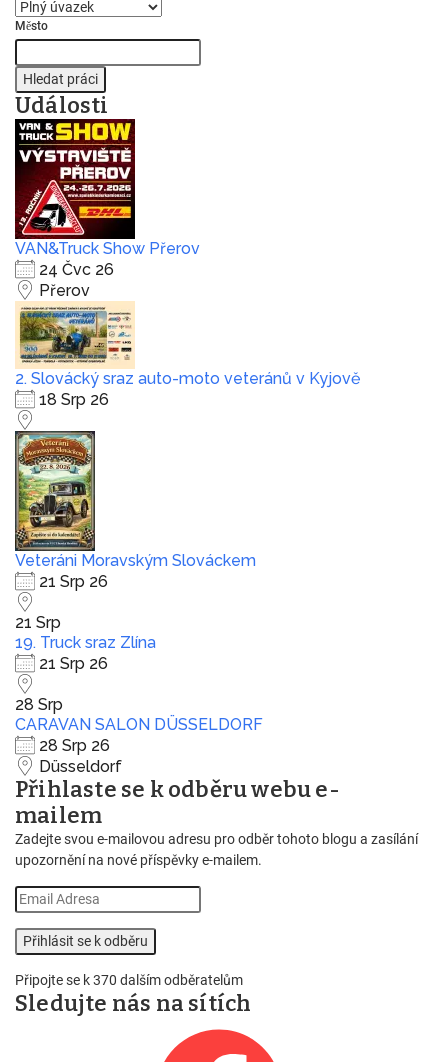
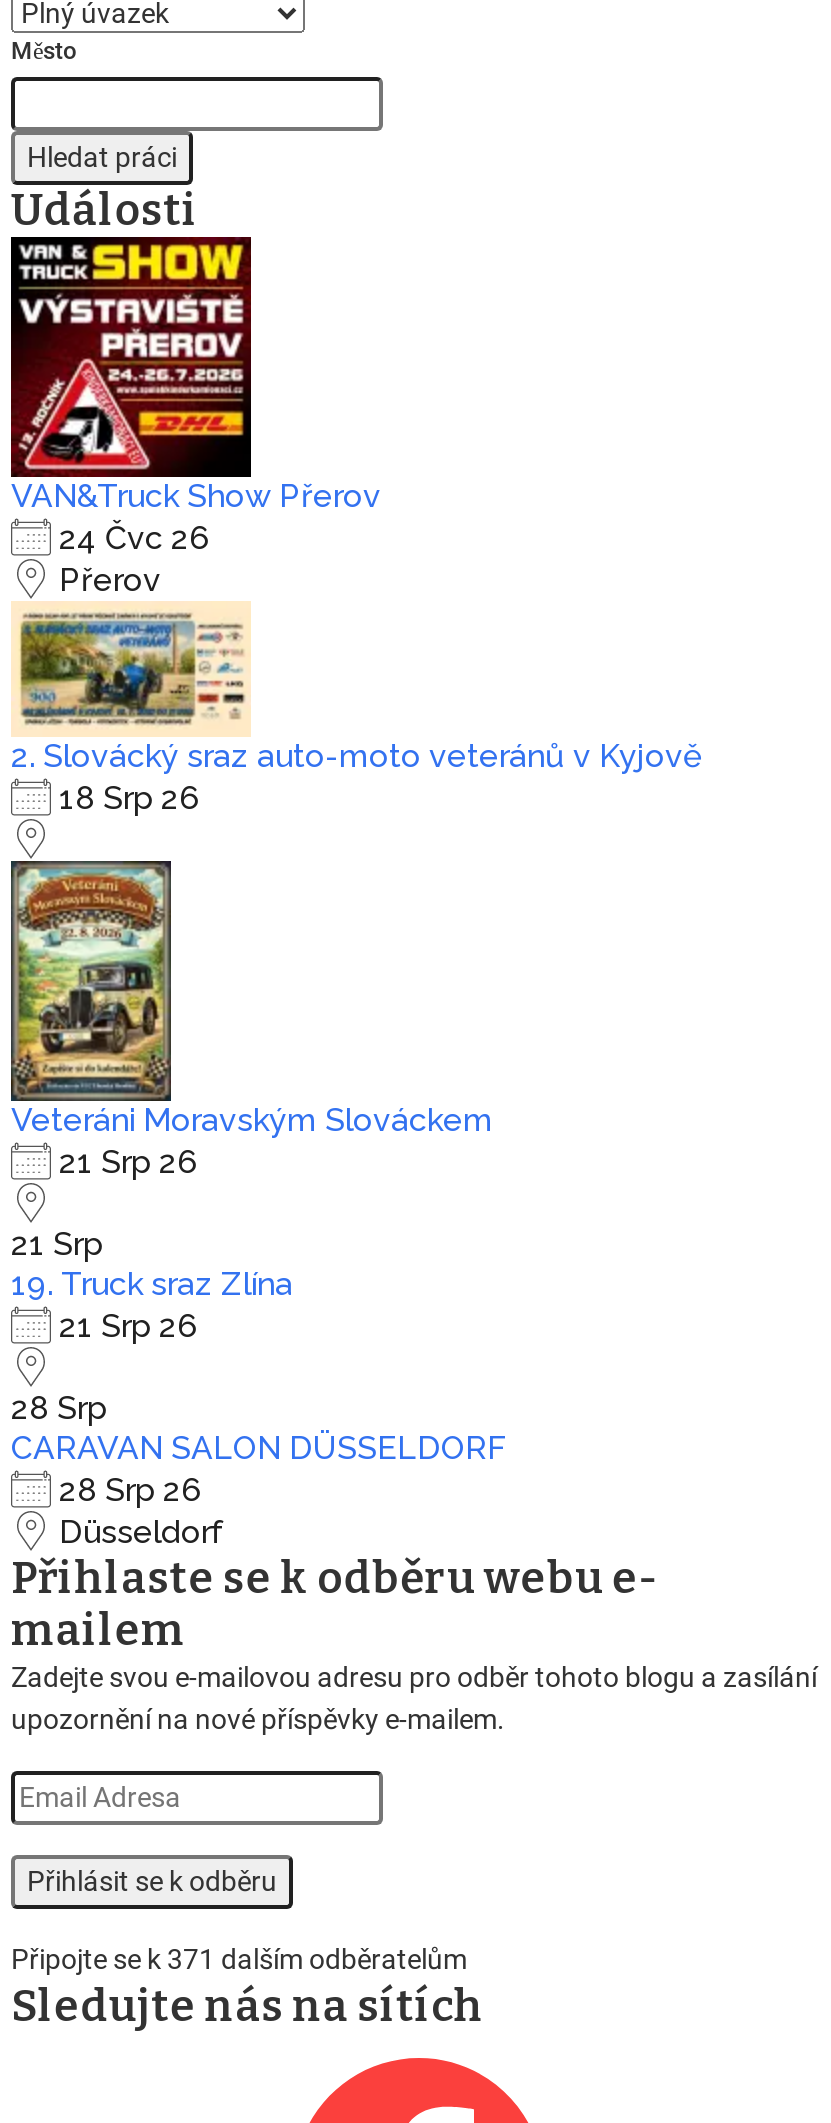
[15,972,243,988] Připojte se k 370 dalším odběratelům -> [11,1943,467,1975] Připojte se k 371 dalším odběratelům

